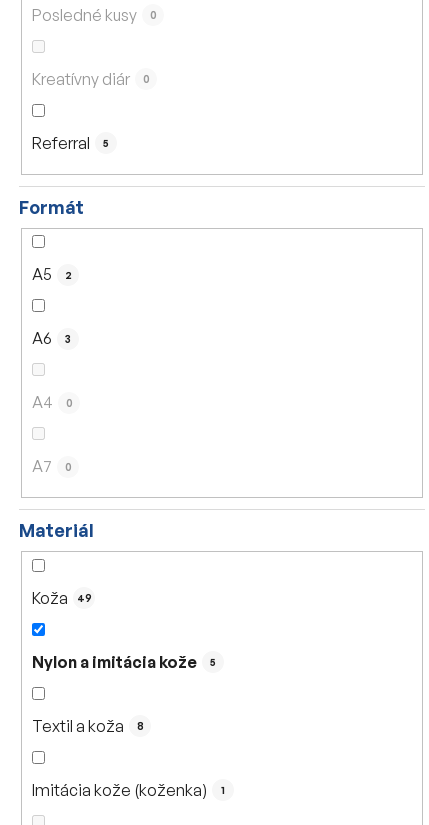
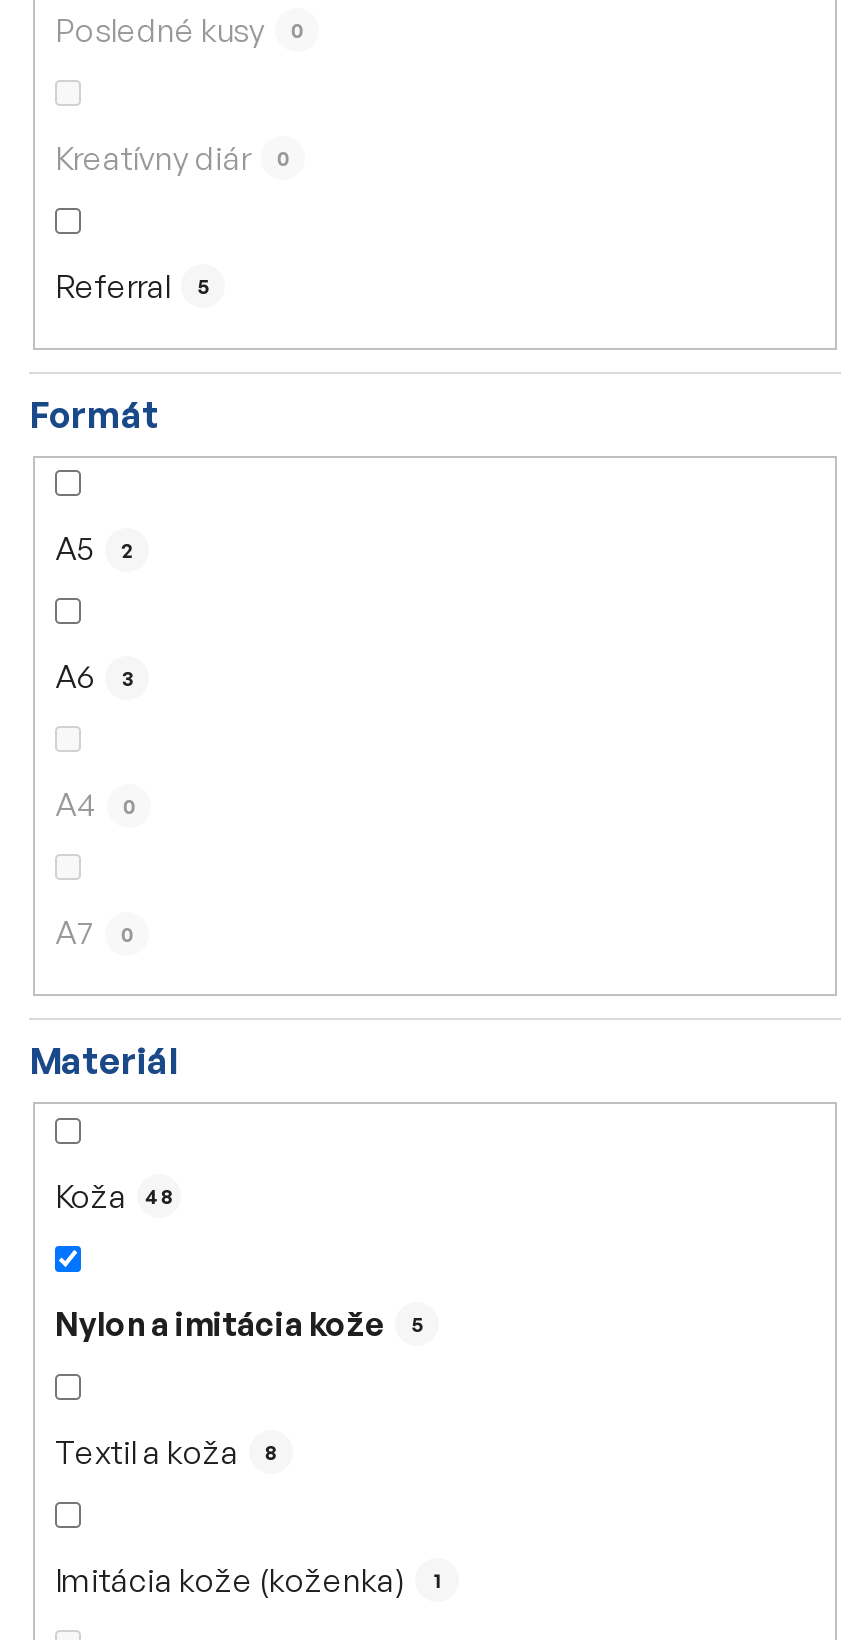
[32,588,92,608] Koža 49 -> [55,1176,175,1216] Koža 48

